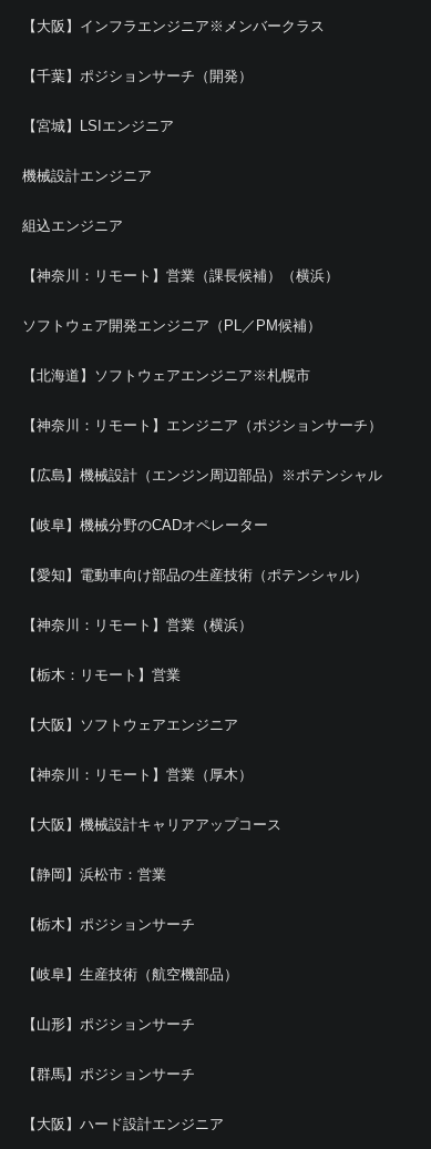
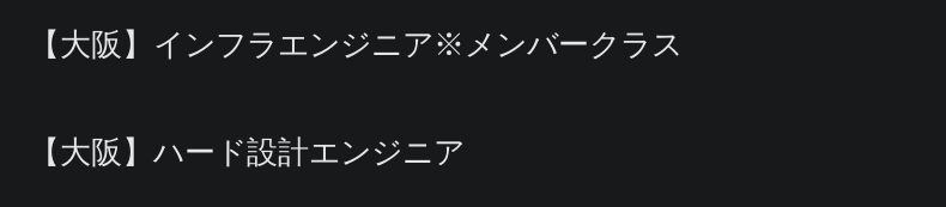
[22,68,382,1082] 【千葉】ポジションサーチ（開発） | 【宮城】LSIエンジニア | 機械設計エンジニア | 組込エンジニア | 【神奈川：リモート】営業（課長候補）（横浜） | ソフトウェア開発エンジニア（PL／PM候補） | 【北海道】ソフトウェアエンジニア※札幌市 | 【神奈川：リモート】エンジニア（ポジションサーチ） | 【広島】機械設計（エンジン周辺部品）※ポテンシャル | 【岐阜】機械分野のCADオペレーター | 【愛知】電動車向け部品の生産技術（ポテンシャル） | 【神奈川：リモート】営業（横浜） | 【栃木：リモート】営業 | 【大阪】ソフトウェアエンジニア | 【神奈川：リモート】営業（厚木） | 【大阪】機械設計キャリアアップコース | 【静岡】浜松市：営業 | 【栃木】ポジションサーチ | 【岐阜】生産技術（航空機部品） | 【山形】ポジションサーチ | 【群馬】ポジションサーチ -> none

